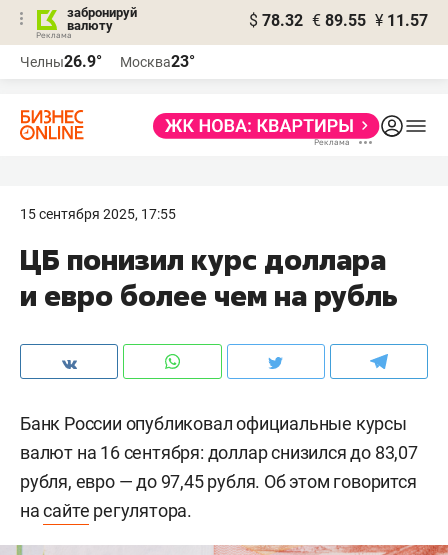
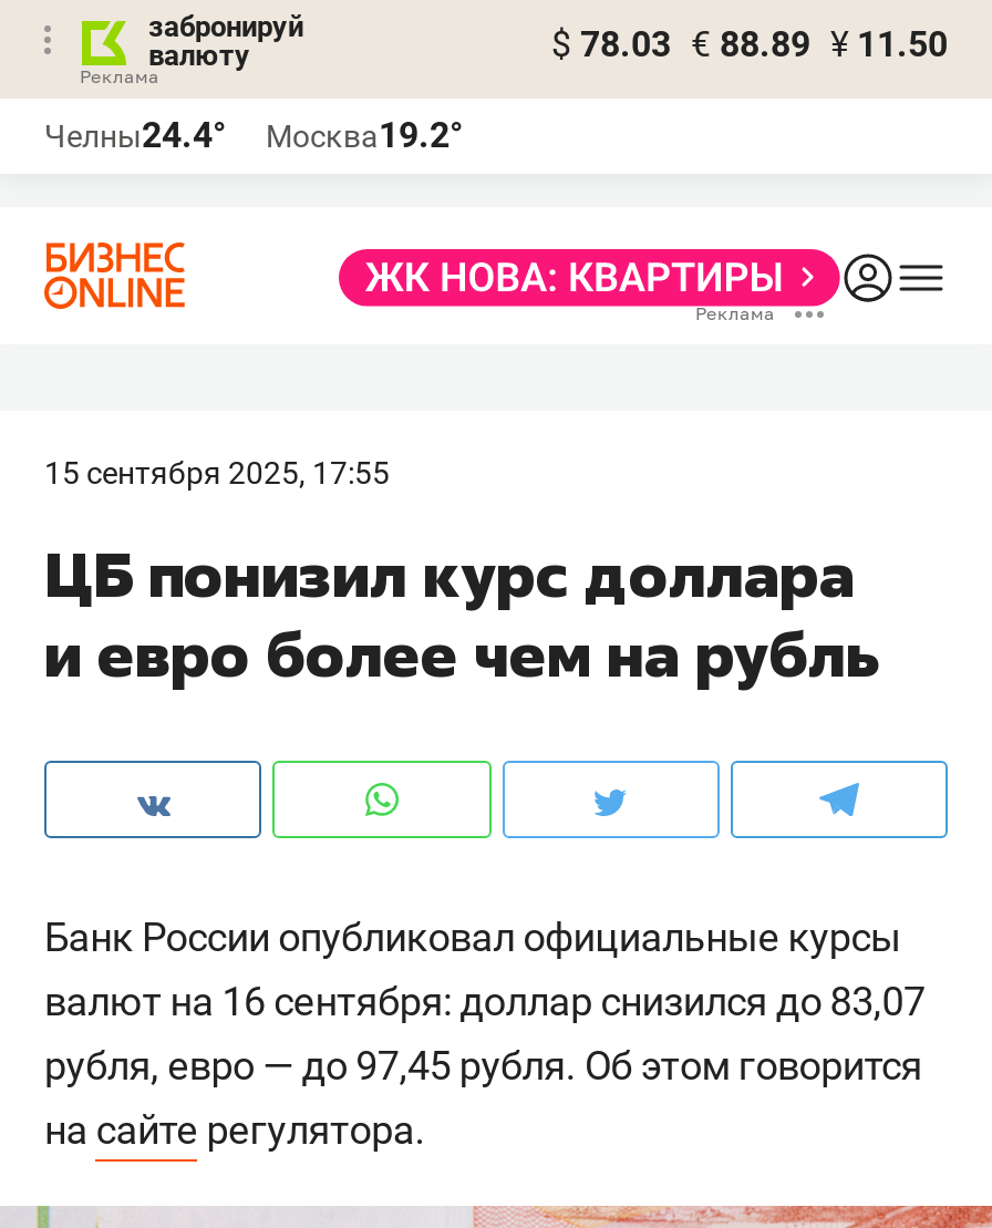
[249,11,428,30] $ 78.32 € 89.55 ¥ 11.57 -> [551,23,948,65] $ 78.03 € 88.89 ¥ 11.50
[20,52,102,71] Челны26.9° -> [44,114,226,156] Челны24.4°
[120,52,195,71] Москва23° -> [266,114,463,156] Москва19.2°

